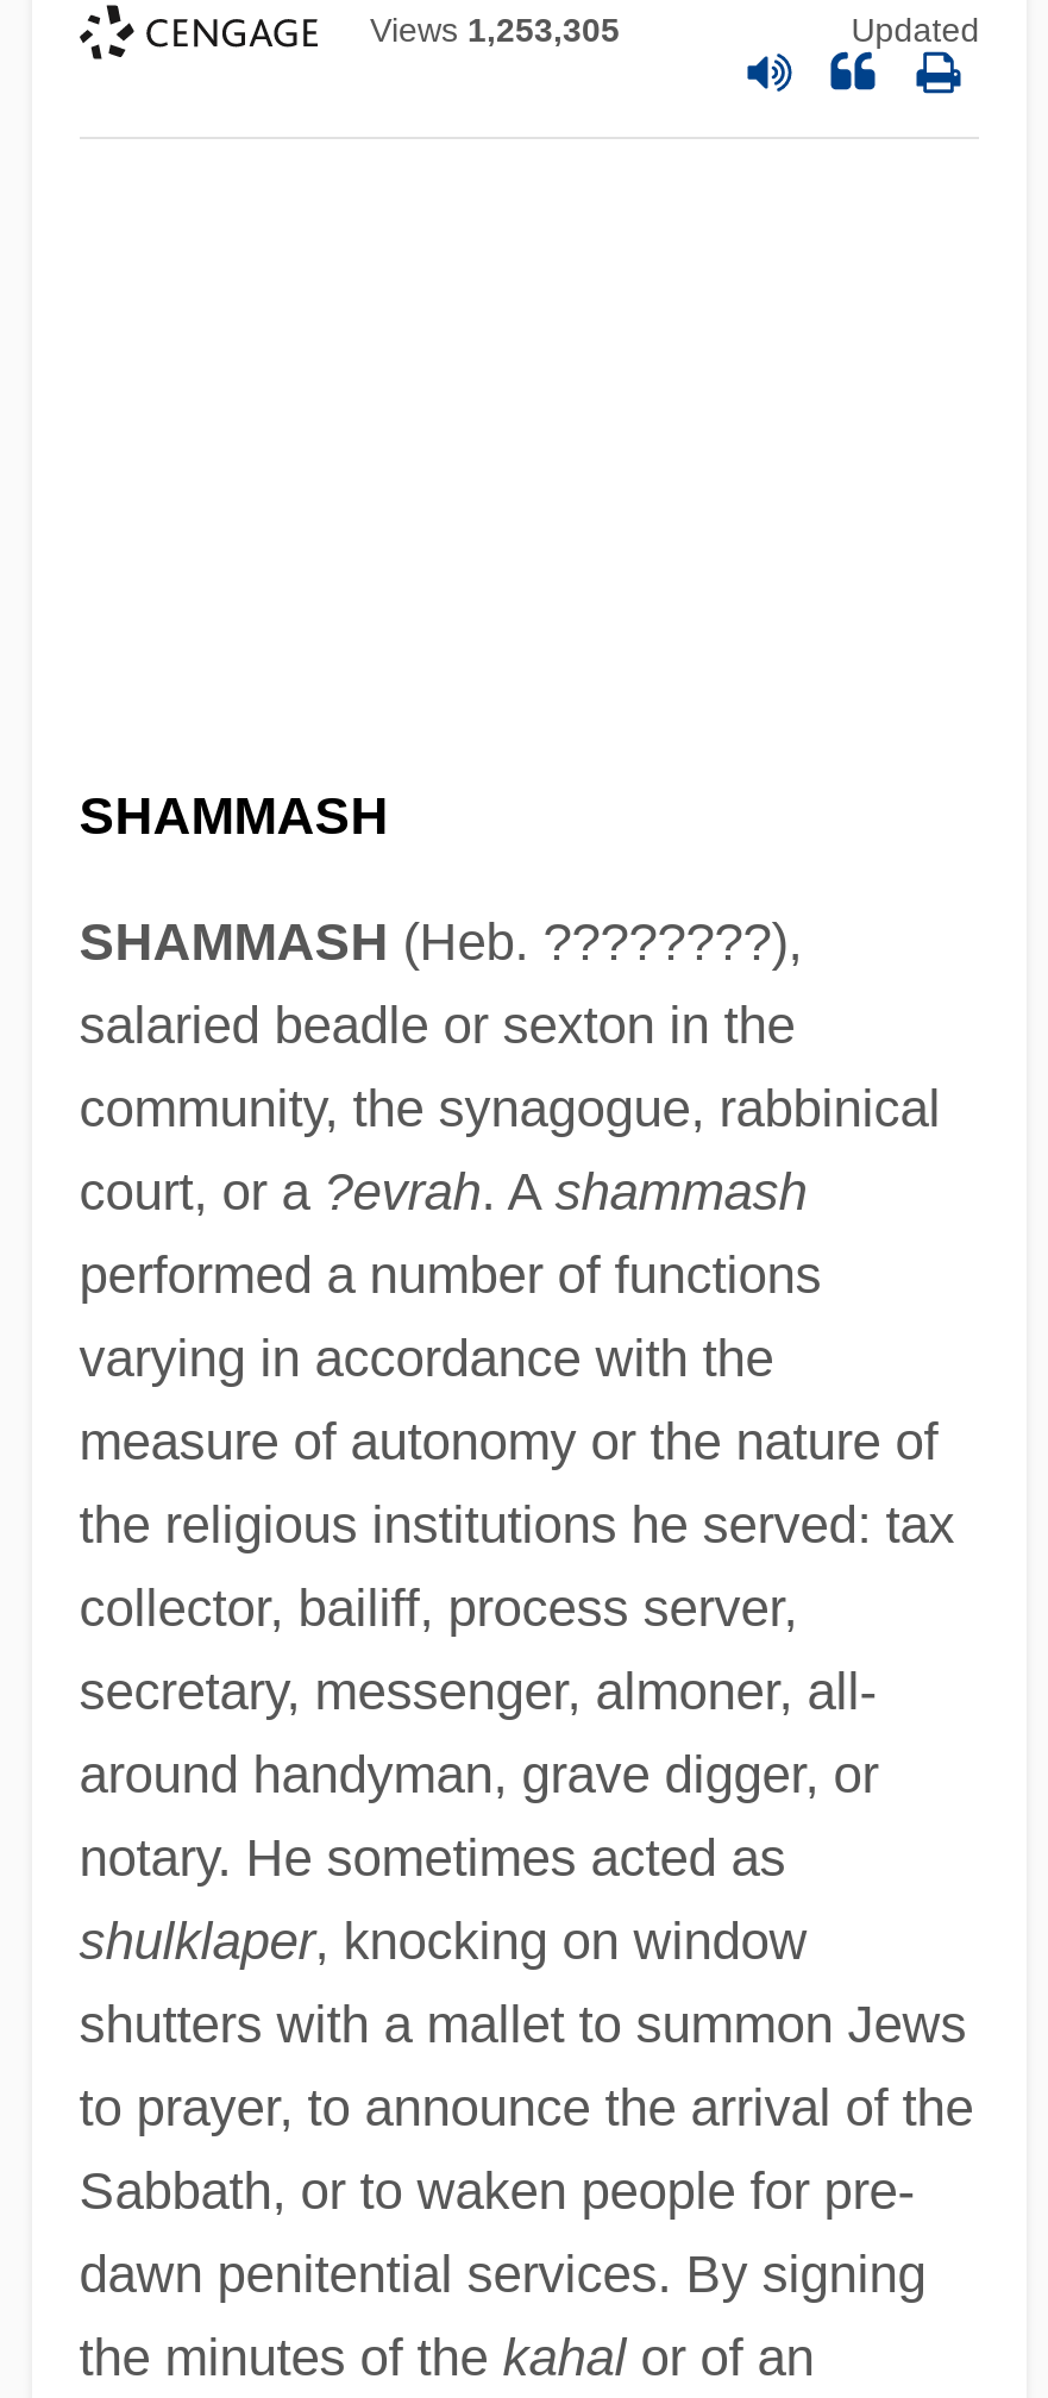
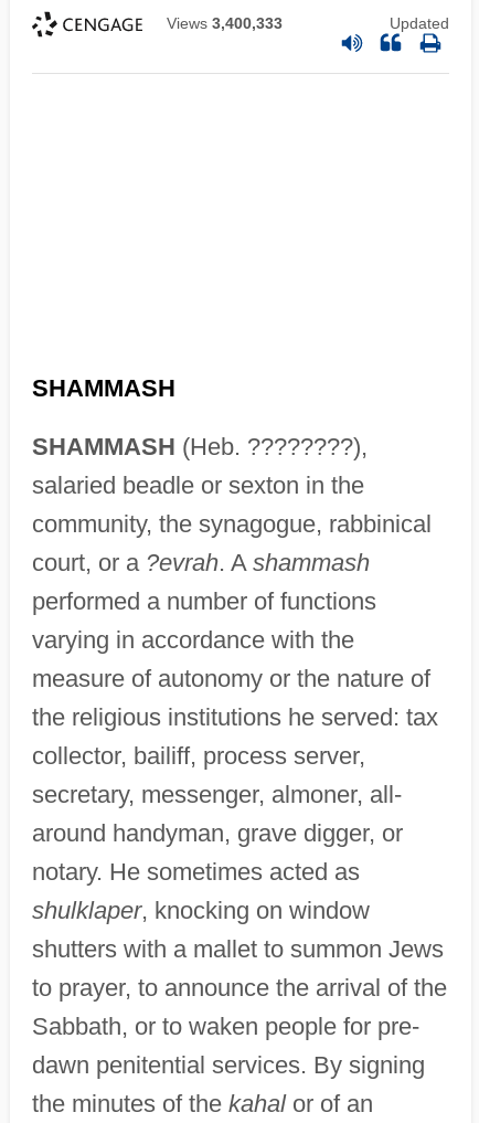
[370,12,620,50] Views 1,253,305 -> [167,15,283,33] Views 3,400,333

